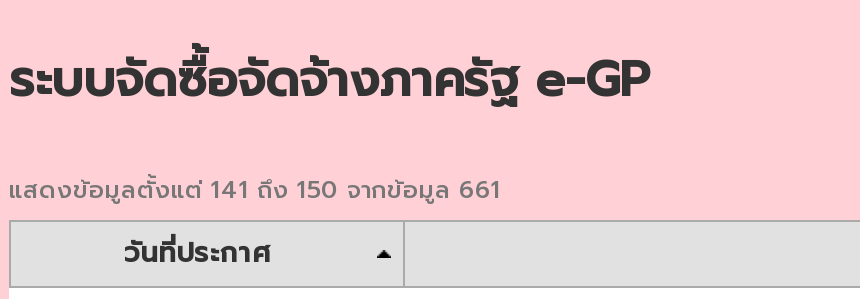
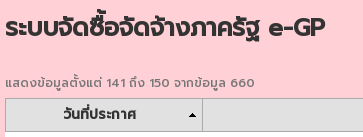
[9,172,501,208] แสดงข้อมูลตั้งแต่ 141 ถึง 150 จากข้อมูล 661 -> [5,74,255,92] แสดงข้อมูลตั้งแต่ 141 ถึง 150 จากข้อมูล 660

